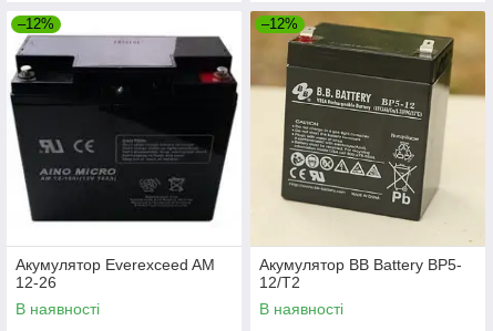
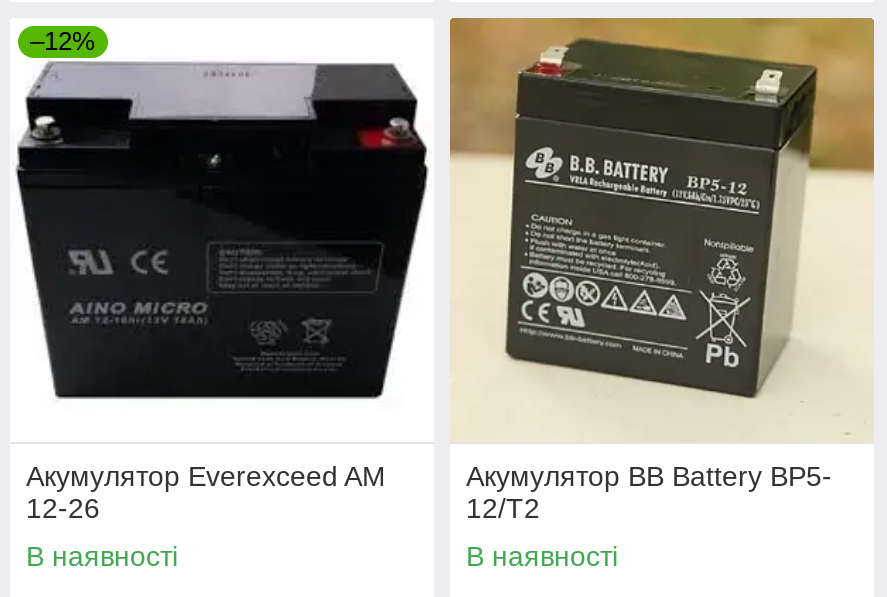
[261,16,298,32] –12% -> none

